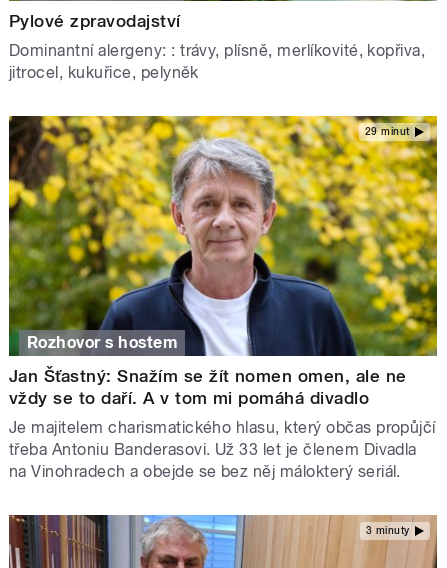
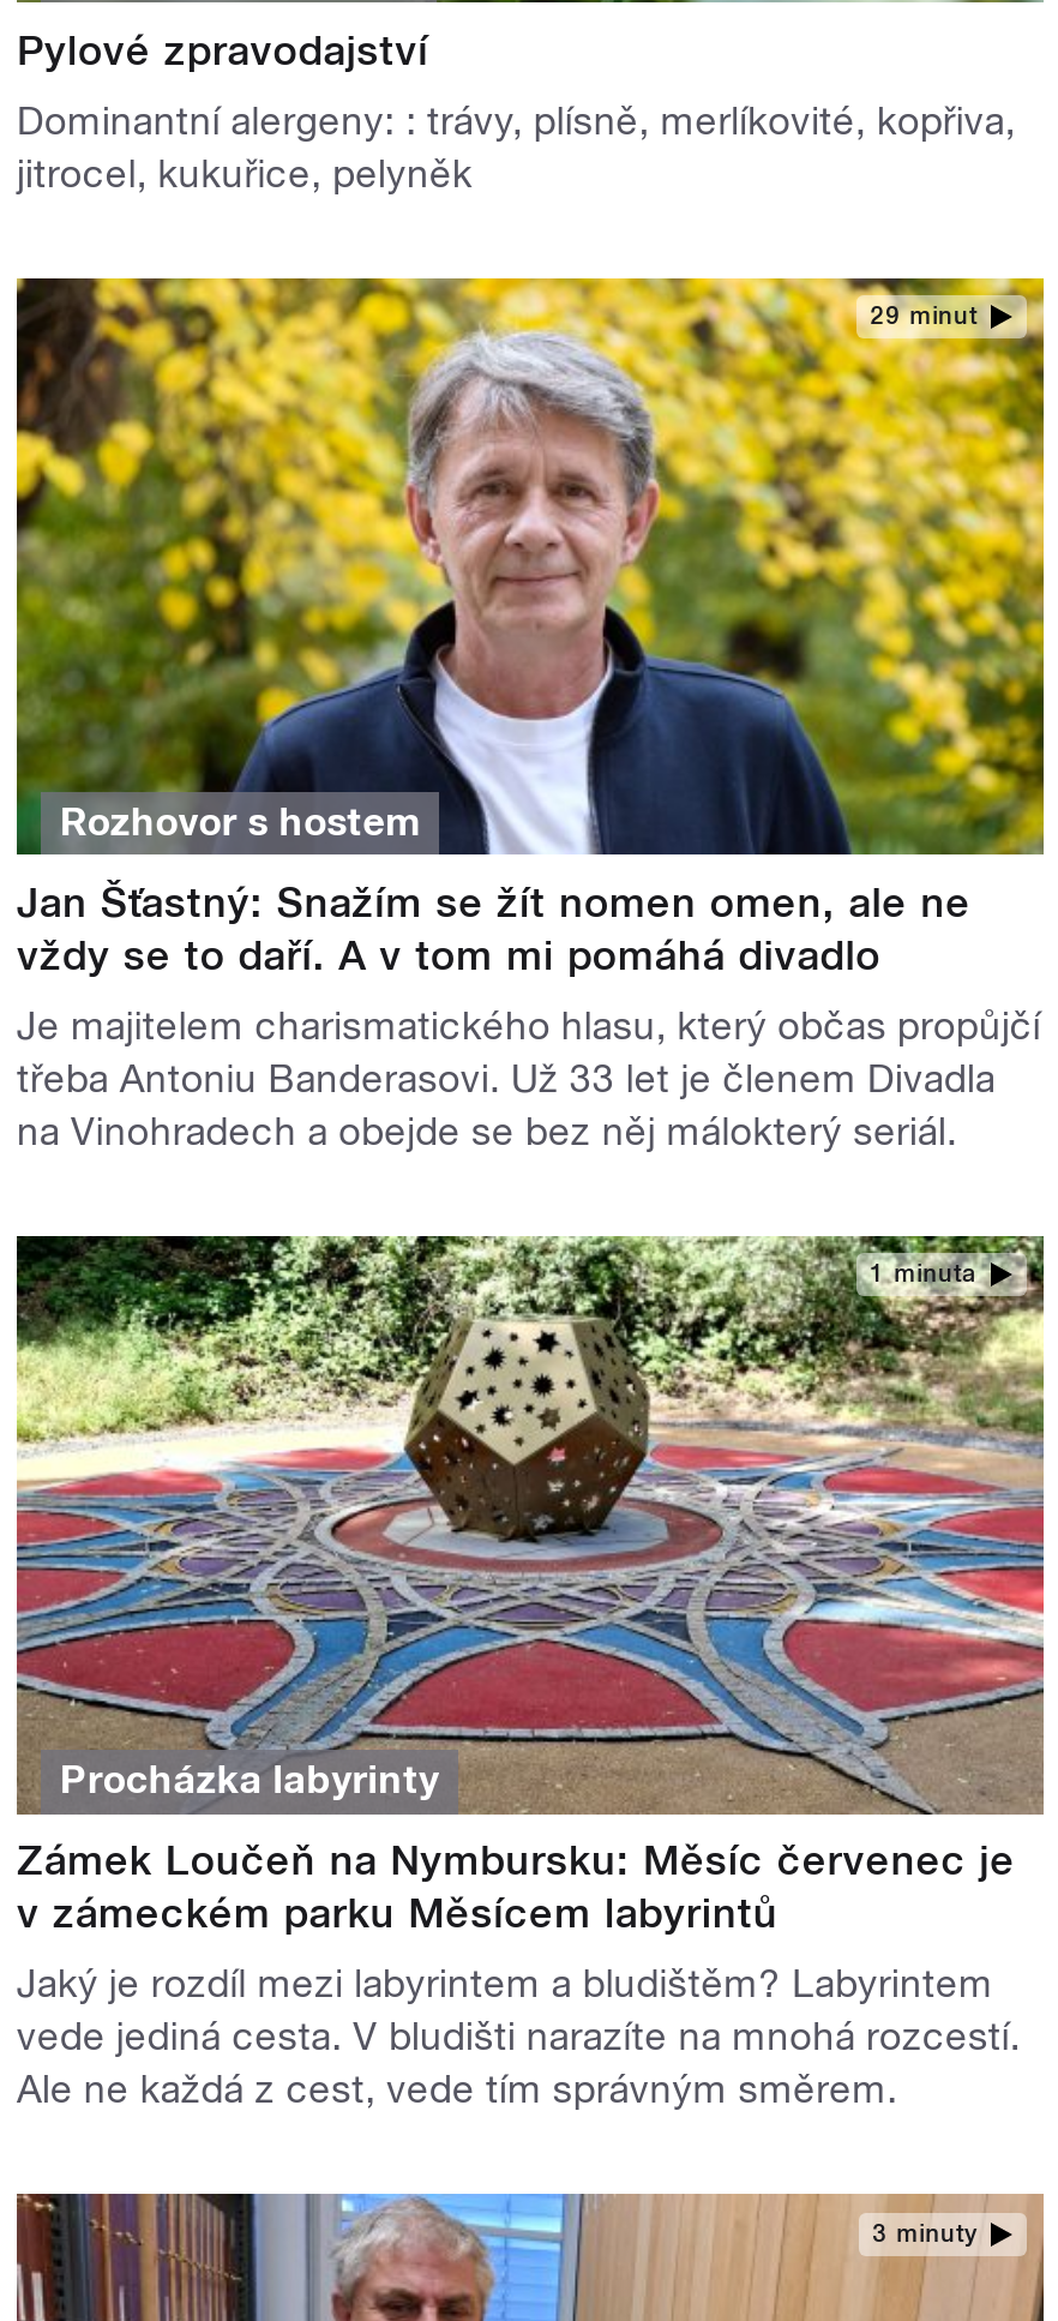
none -> [14,1234,1046,1817] [image] | 1 minuta
none -> [17,1757,1021,2112] Procházka labyrinty | Zámek Loučeň na Nymbursku: Měsíc červenec je | v zámeckém parku Měsícem labyrintů | Jaký je rozdíl mezi labyrintem a bludištěm? Labyrintem | vede jediná cesta. V bludišti narazíte na mnohá rozcestí. | Ale ne každá z cest, vede tím správným směrem.

